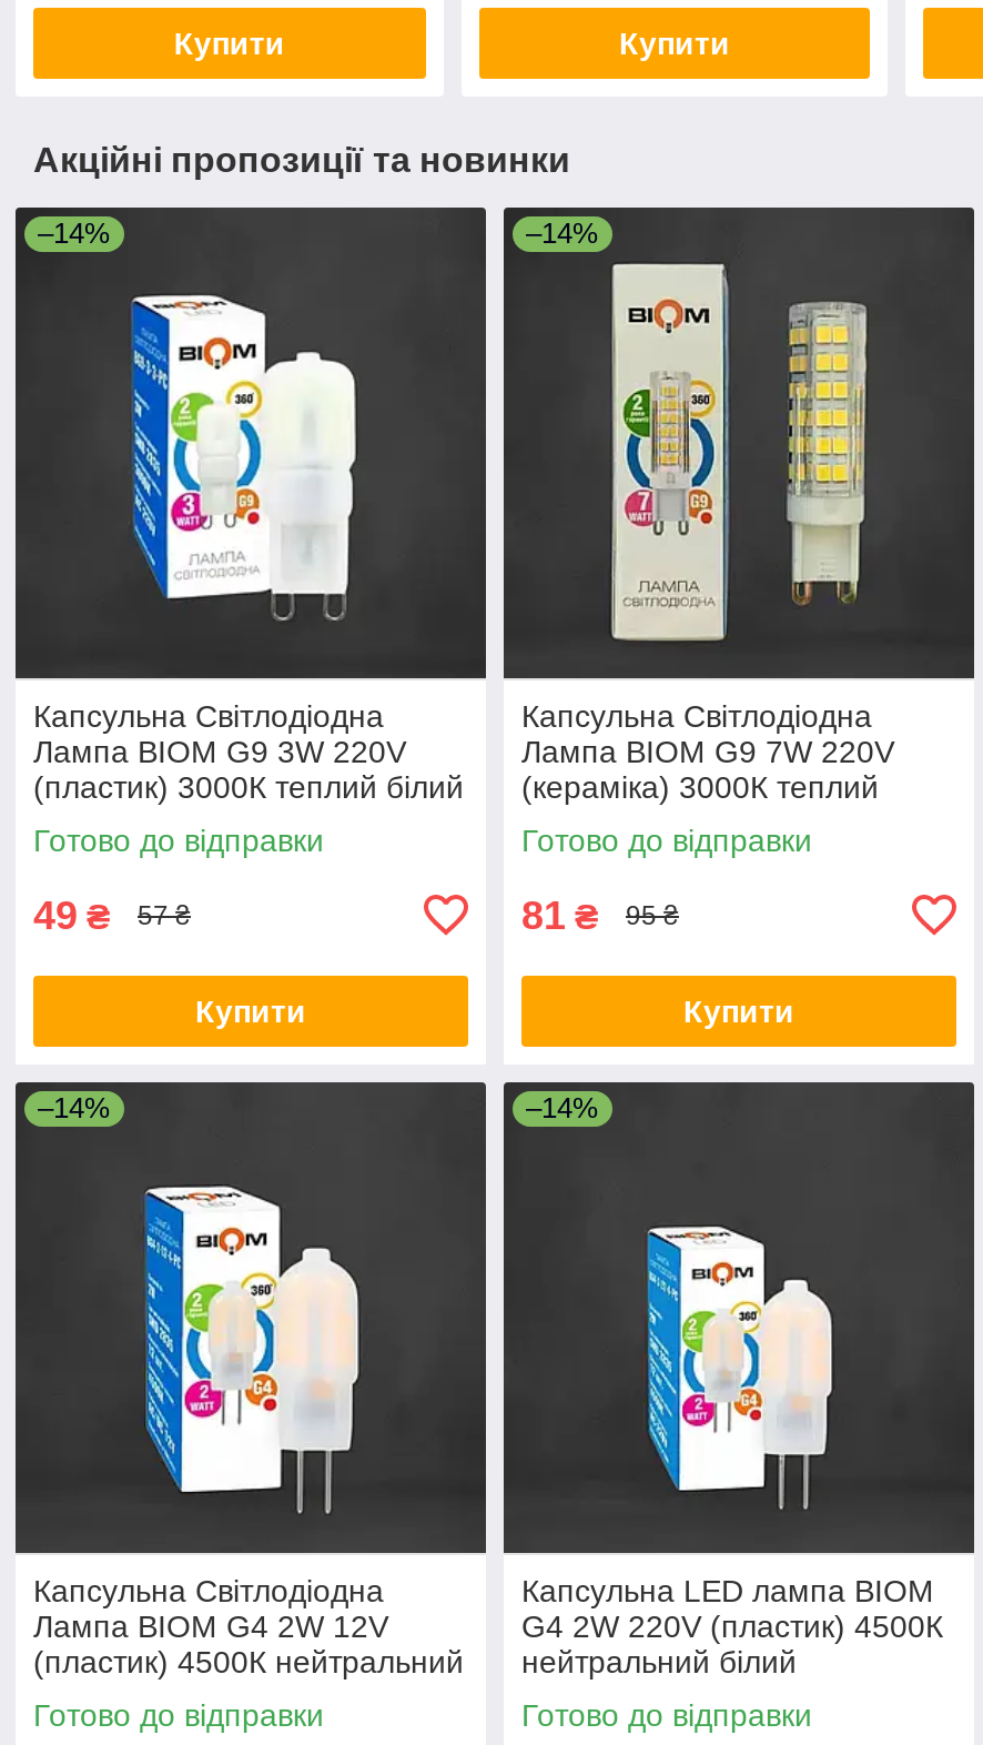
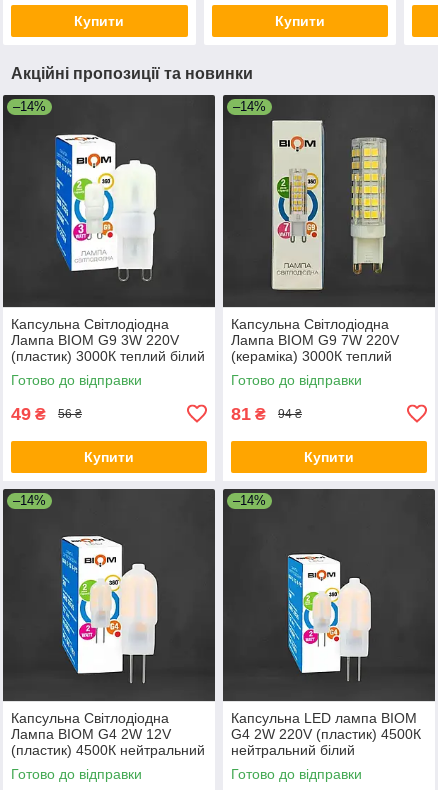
[33,893,191,938] 49 ₴ 57 ₴ -> [11,404,82,424] 49 ₴ 56 ₴
[521,893,679,938] 81 ₴ 95 ₴ -> [231,404,302,424] 81 ₴ 94 ₴

